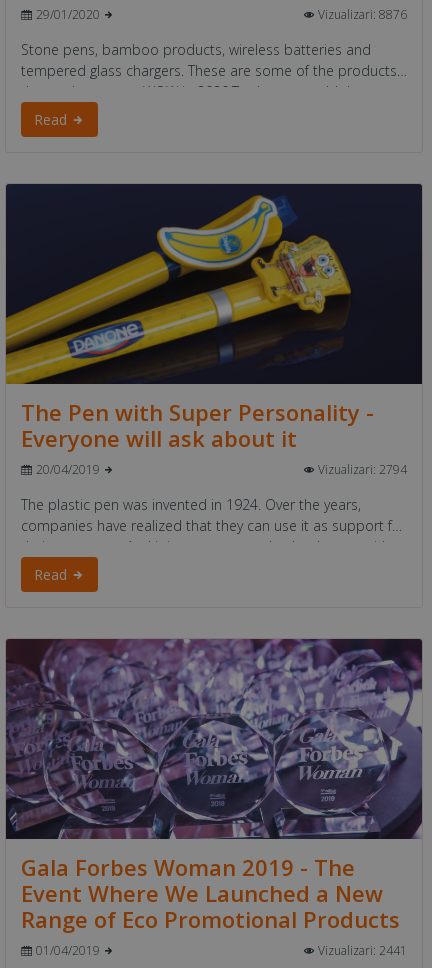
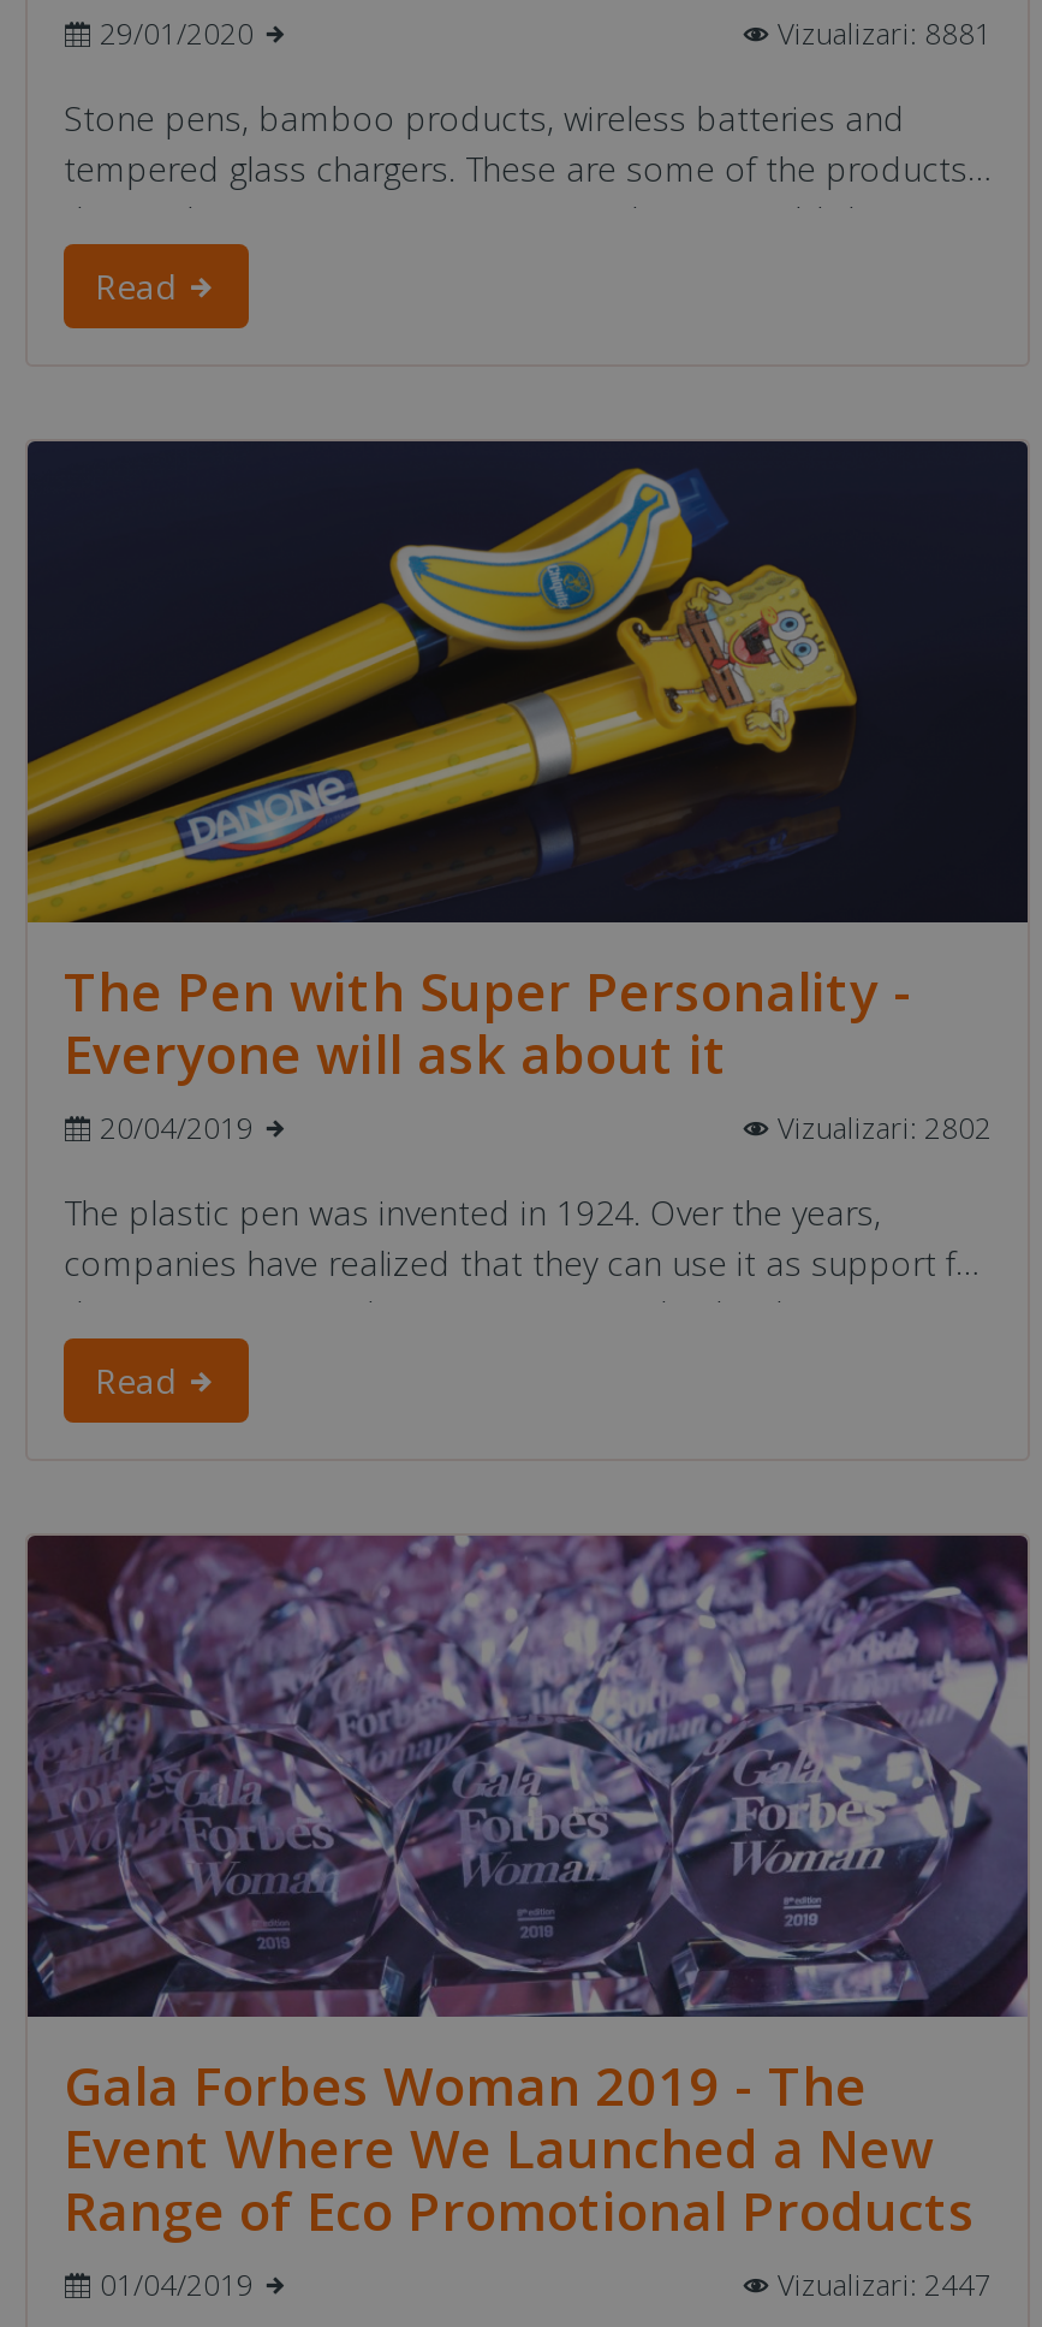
[315,6,407,23] Vizualizari: 8876 -> [770,13,992,53] Vizualizari: 8881
[315,461,407,478] Vizualizari: 2794 -> [770,1107,992,1148] Vizualizari: 2802
[315,942,407,959] Vizualizari: 2441 -> [770,2264,992,2305] Vizualizari: 2447

